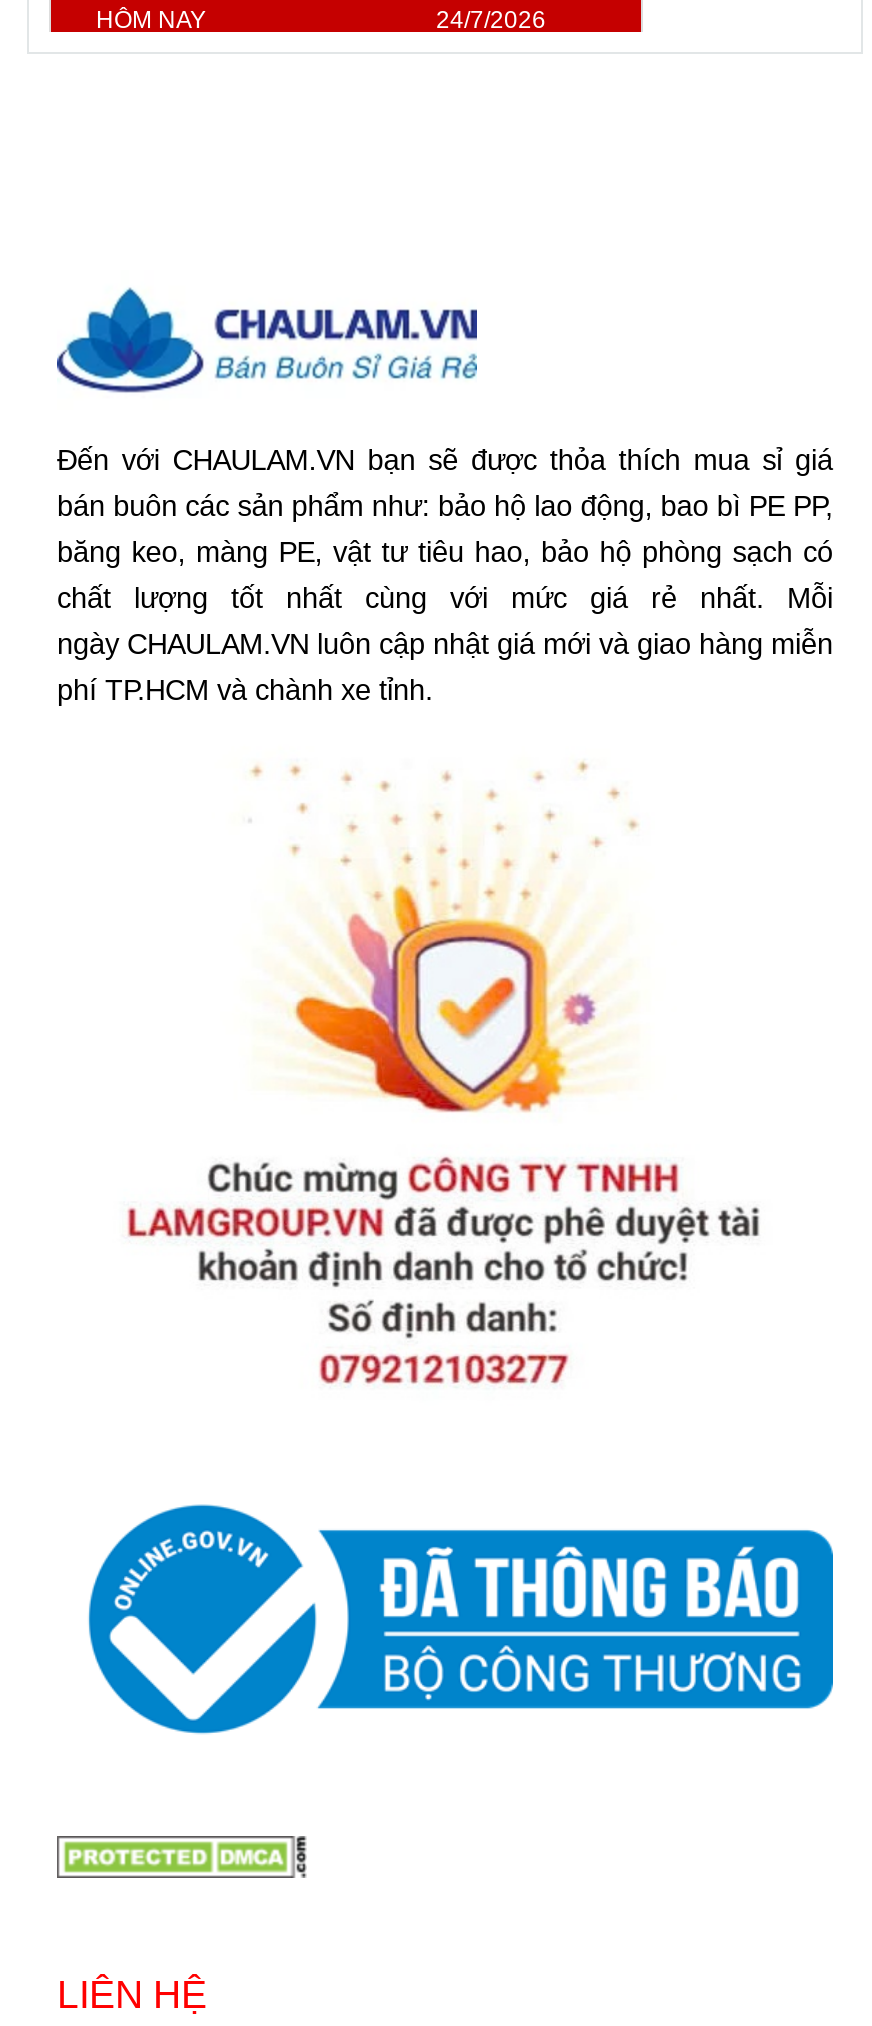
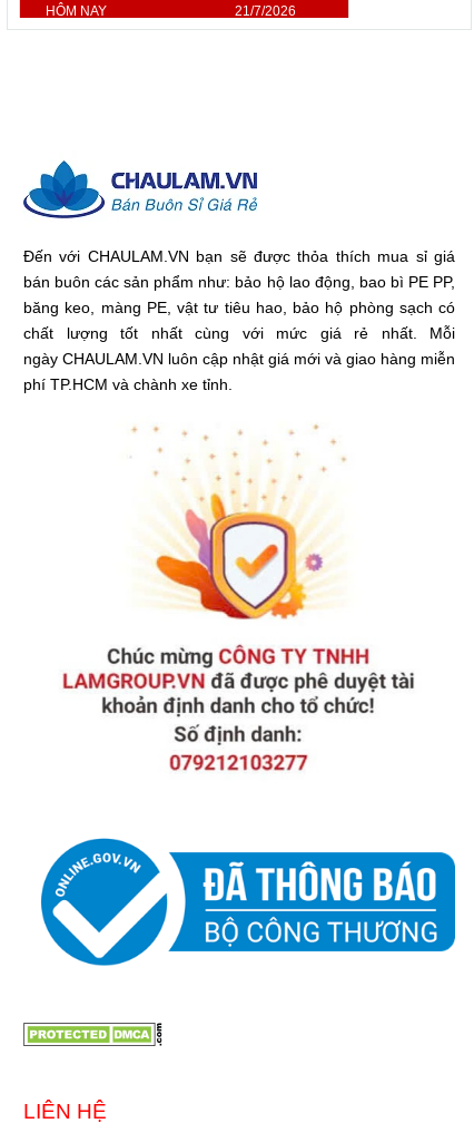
[436,6,546,34] 24/7/2026 -> [234,3,295,19] 21/7/2026

